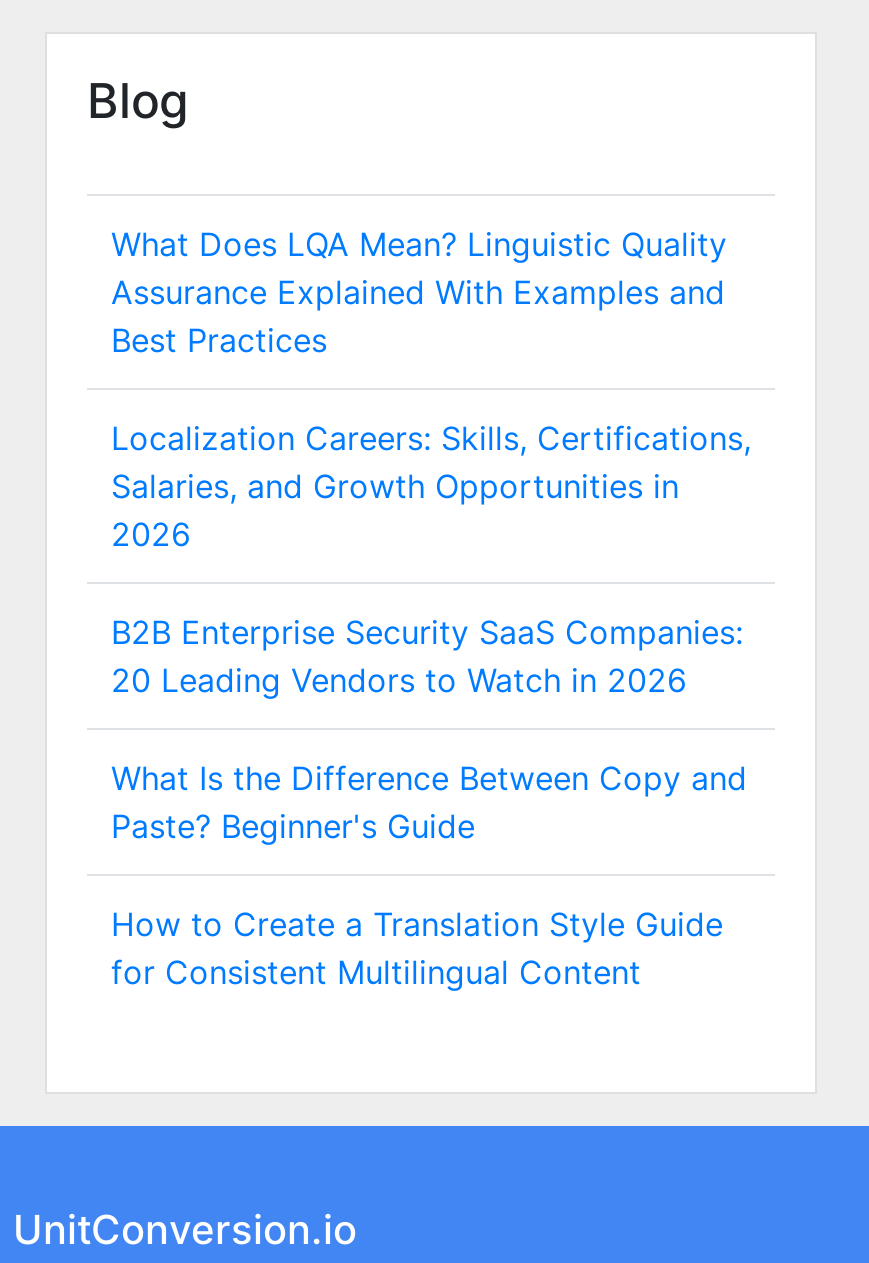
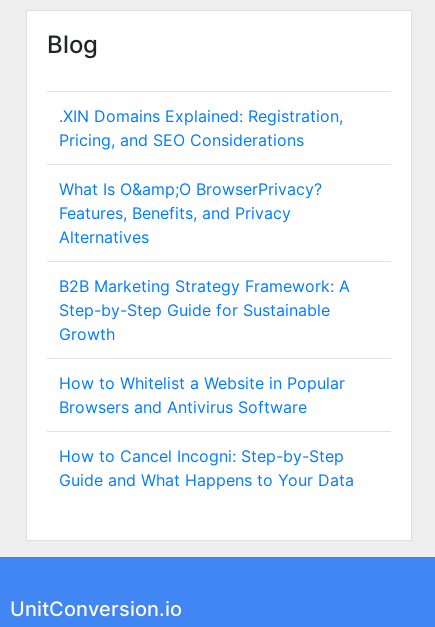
[111,224,727,360] What Does LQA Mean? Linguistic Quality | Assurance Explained With Examples and | Best Practices -> [59,106,343,150] .XIN Domains Explained: Registration, | Pricing, and SEO Considerations
[111,418,751,554] Localization Careers: Skills, Certifications, | Salaries, and Growth Opportunities in | 2026 -> [59,179,322,247] What Is O&amp;O BrowserPrivacy? | Features, Benefits, and Privacy | Alternatives
[111,612,743,700] B2B Enterprise Security SaaS Companies: | 20 Leading Vendors to Watch in 2026 -> [59,276,350,344] B2B Marketing Strategy Framework: A | Step-by-Step Guide for Sustainable | Growth
[111,758,747,846] What Is the Difference Between Copy and | Paste? Beginner's Guide -> [59,373,345,417] How to Whitelist a Website in Popular | Browsers and Antivirus Software
[111,904,723,992] How to Create a Translation Style Guide | for Consistent Multilingual Content -> [59,446,354,490] How to Cancel Incogni: Step-by-Step | Guide and What Happens to Your Data

